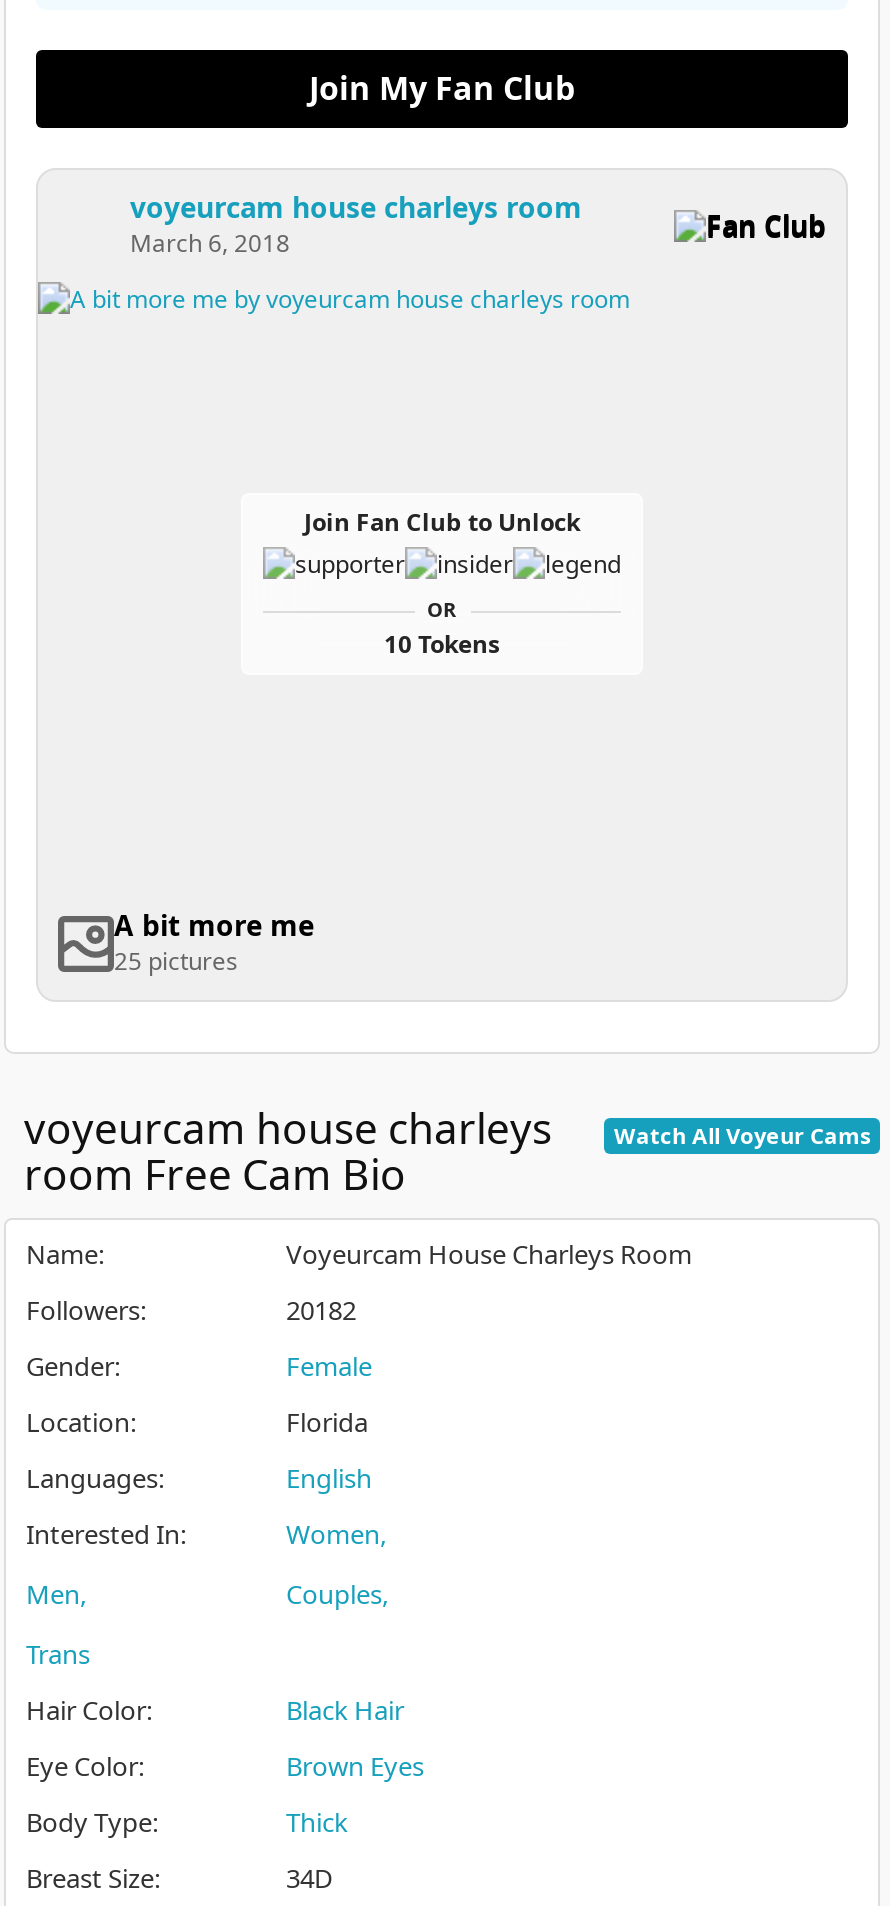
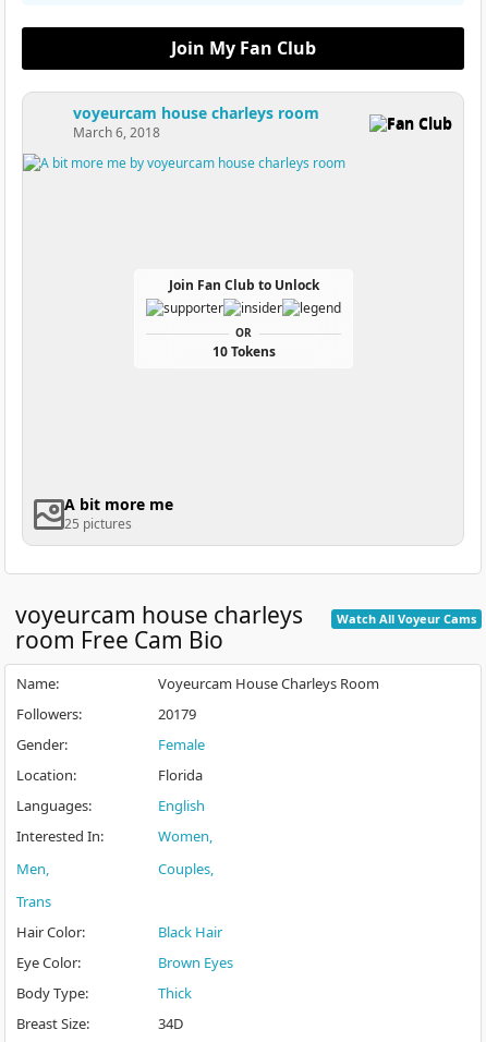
[286,1291,356,1327] 20182 -> [158,704,196,723] 20179

